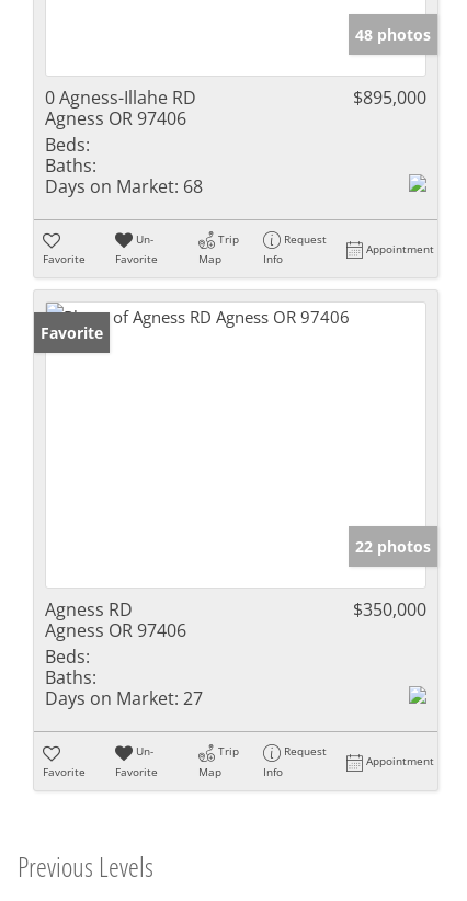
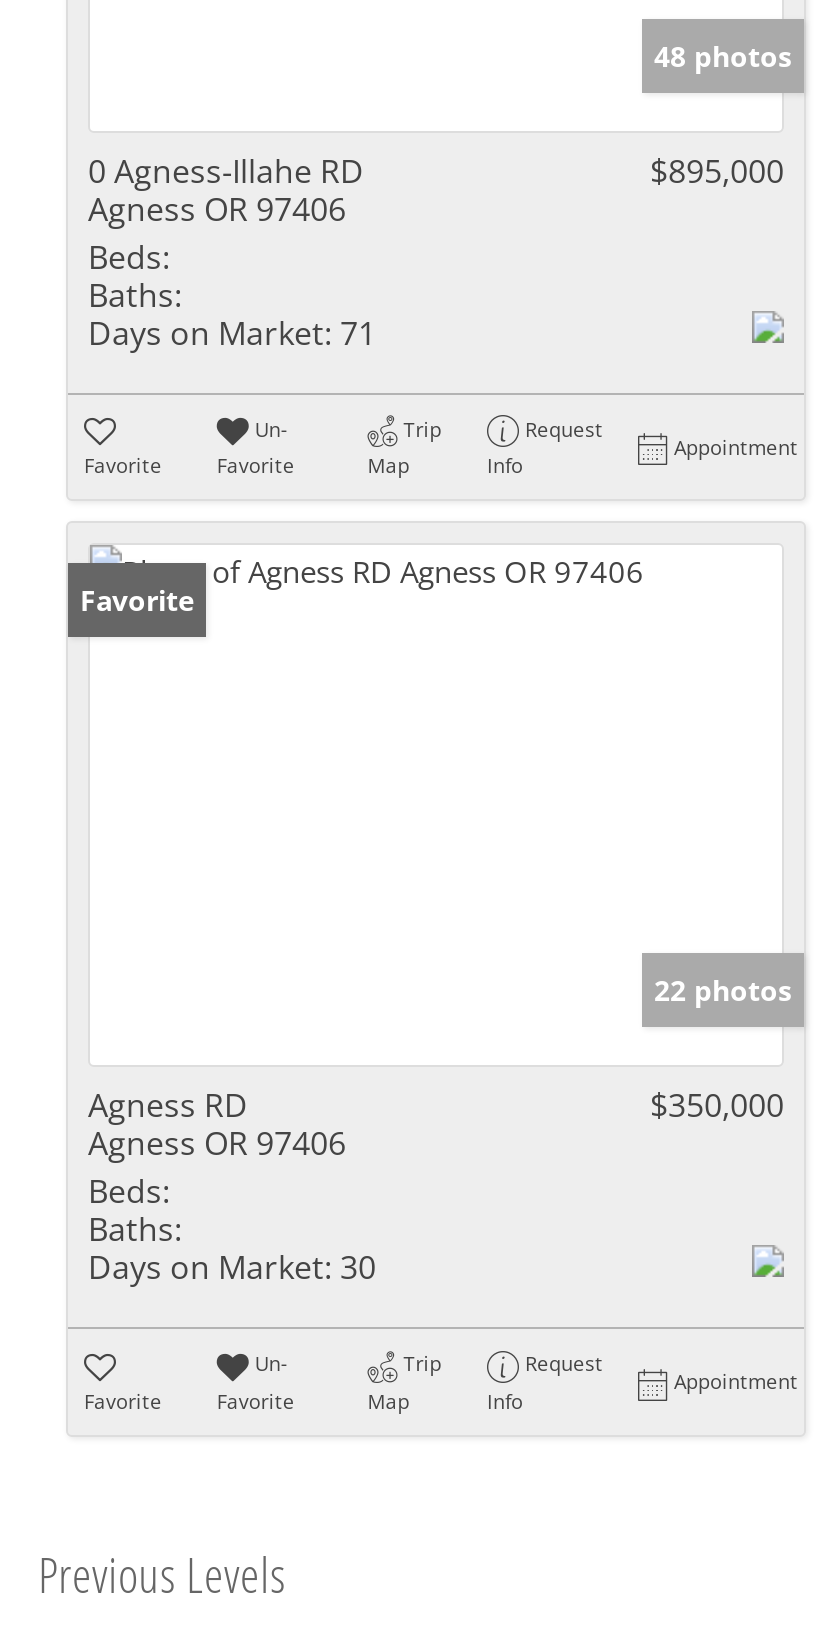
[45,174,203,198] Days on Market: 68 -> [88,311,376,355] Days on Market: 71
[45,686,203,711] Days on Market: 27 -> [88,1246,376,1290] Days on Market: 30

